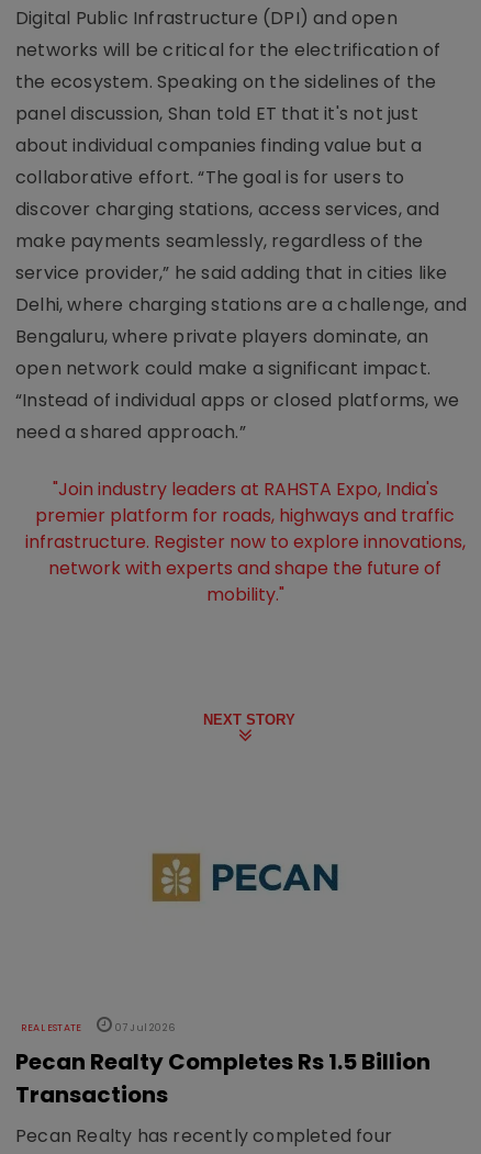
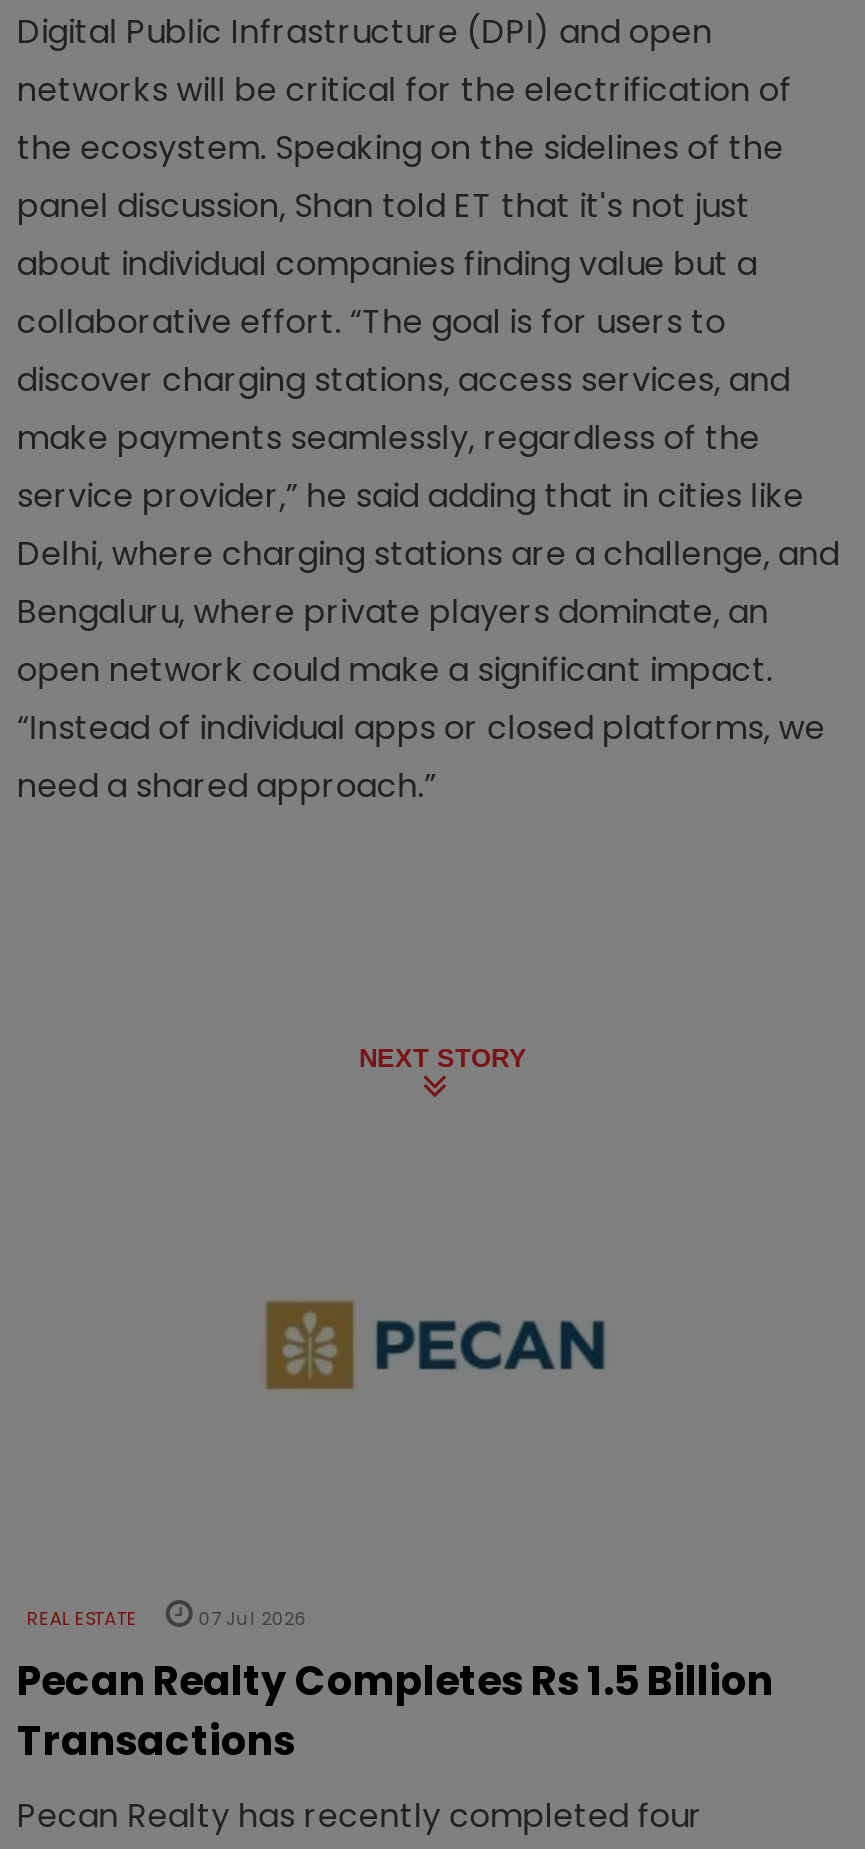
[25,477,465,607] "Join industry leaders at RAHSTA Expo, India's | premier platform for roads, highways and traffic | infrastructure. Register now to explore innovations, | network with experts and shape the future of | mobility." -> none

